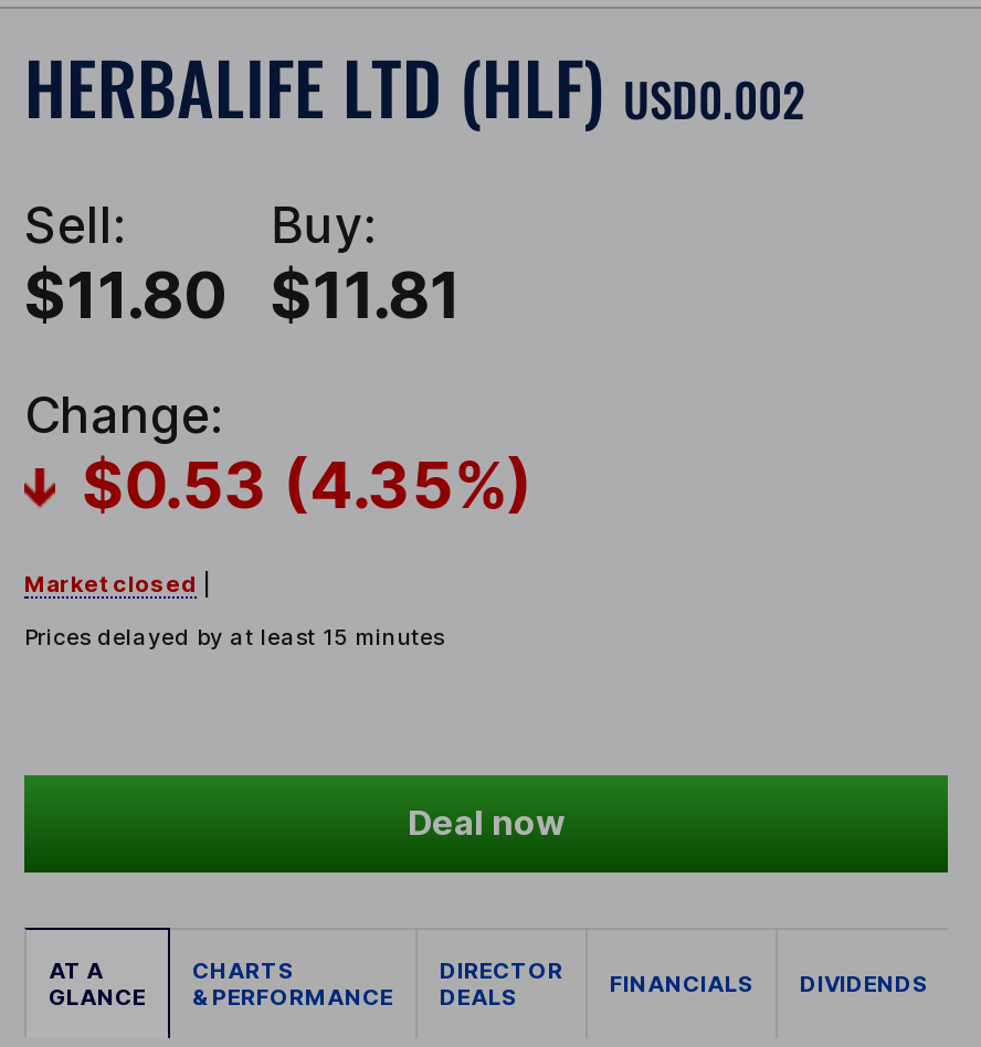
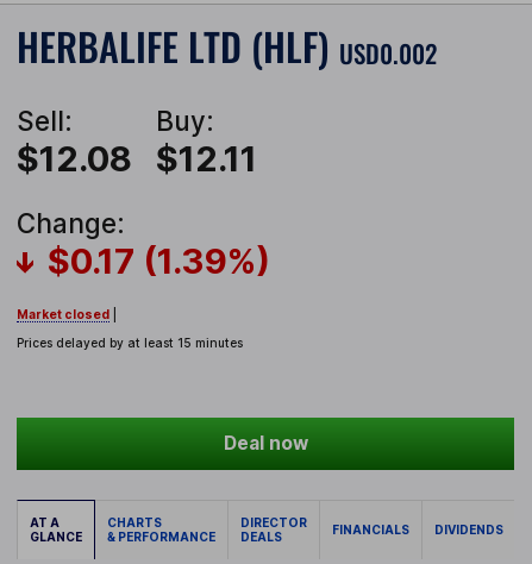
[24,256,225,333] $11.80 -> [17,138,132,179] $12.08
[270,256,460,333] $11.81 -> [156,138,258,179] $12.11
[82,447,533,524] $0.53 (4.35%) -> [48,241,270,282] $0.17 (1.39%)

